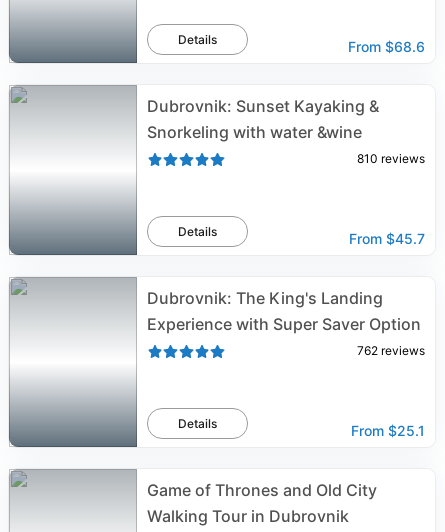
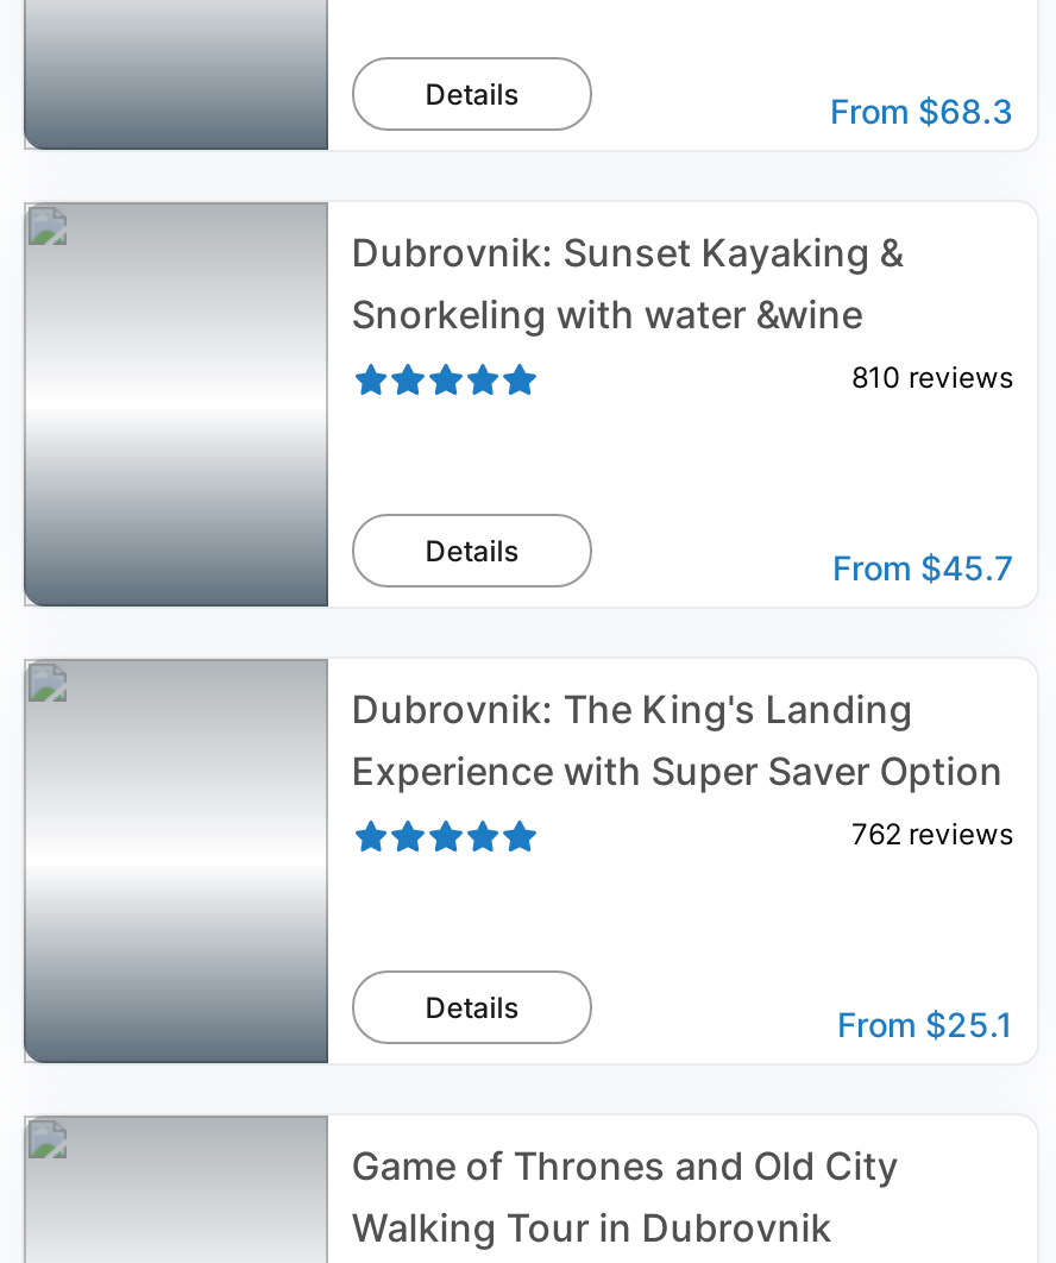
[348,38,425,55] From $68.6 -> [830,90,1013,131] From $68.3

